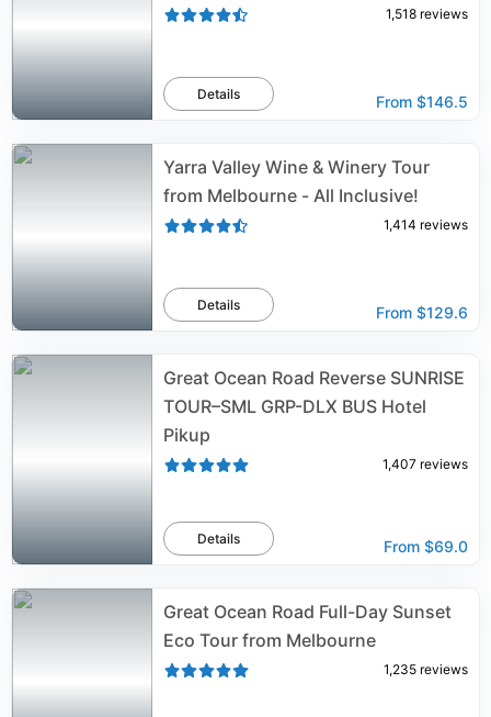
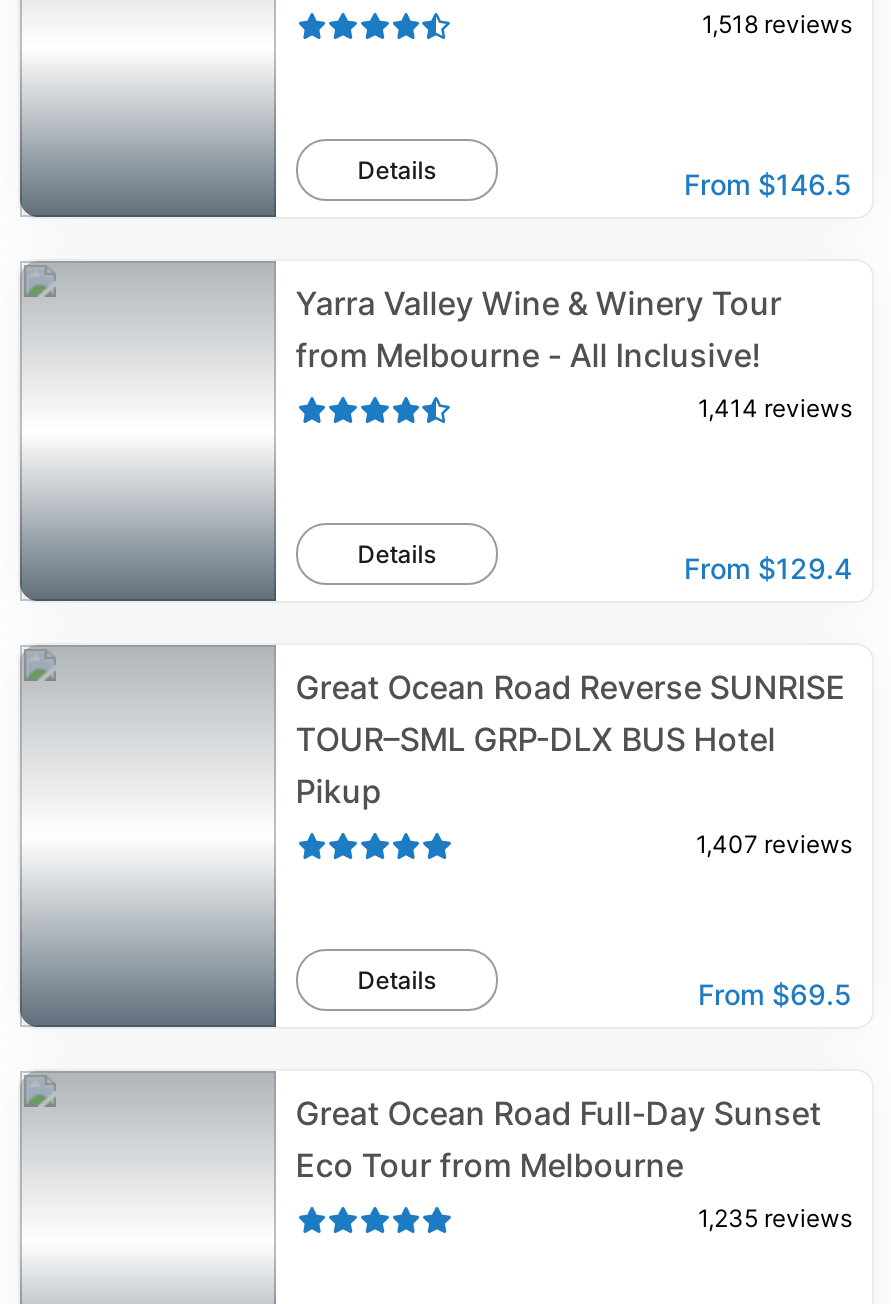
[376,303,468,322] From $129.6 -> [684,551,852,585] From $129.4
[384,537,468,556] From $69.0 -> [698,977,852,1011] From $69.5

